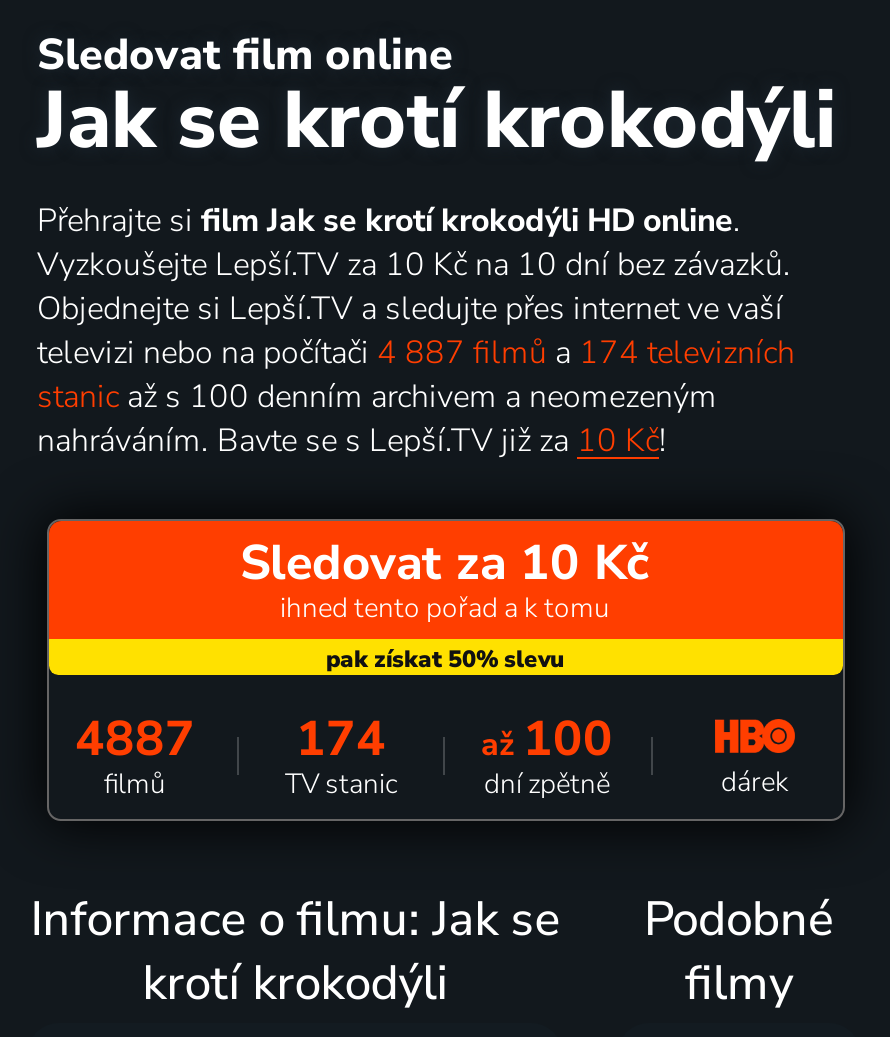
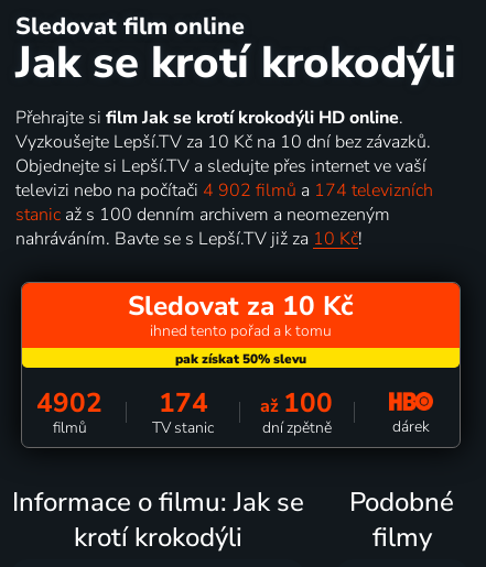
[37,332,795,376] televizi nebo na počítači 4 887 filmů a 174 televizních -> [15,179,433,203] televizi nebo na počítači 4 902 filmů a 174 televizních
[75,705,613,773] 4887 174 až 100 -> [36,384,333,422] 4902 174 až 100

